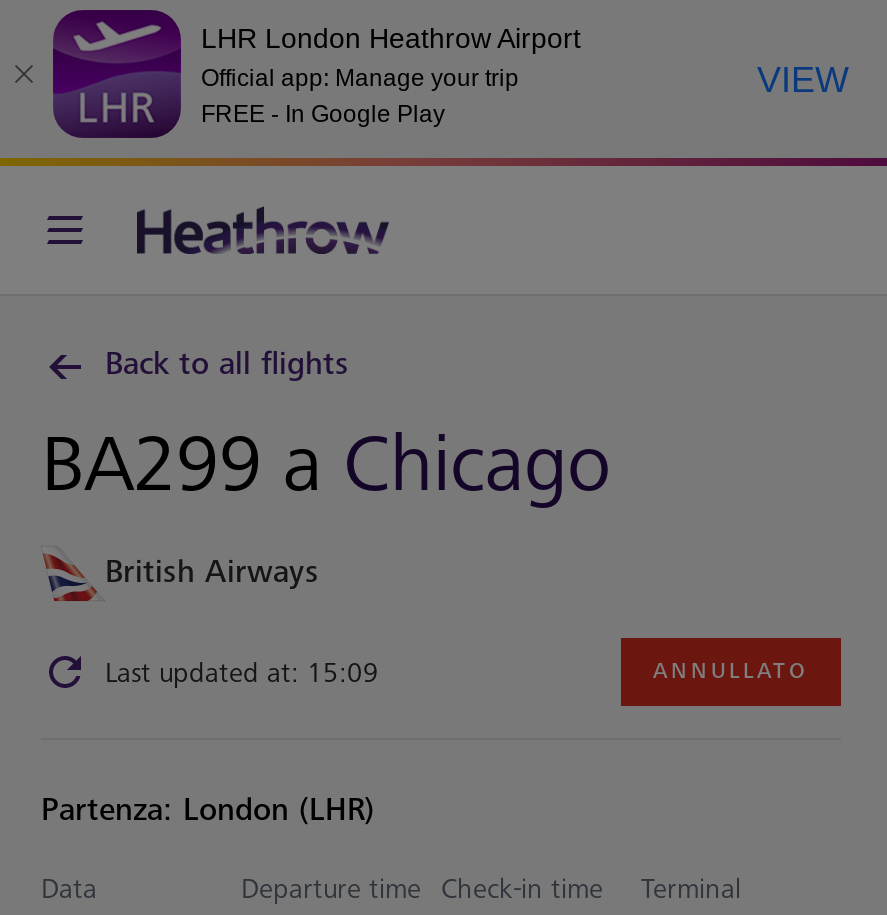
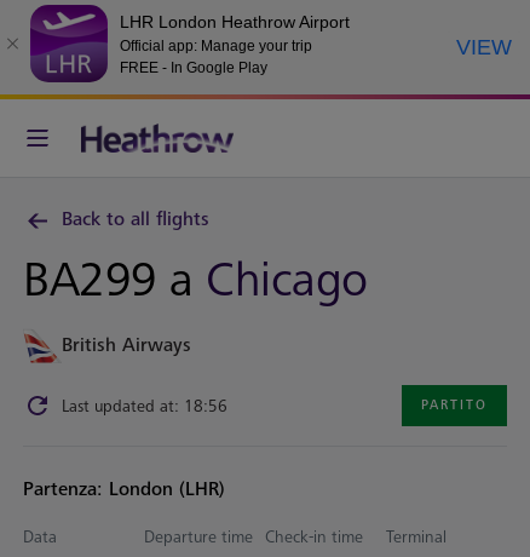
[105,655,809,689] Last updated at: 15:09 | ANNULLATO -> [62,395,488,416] Last updated at: 18:56 | PARTITO

